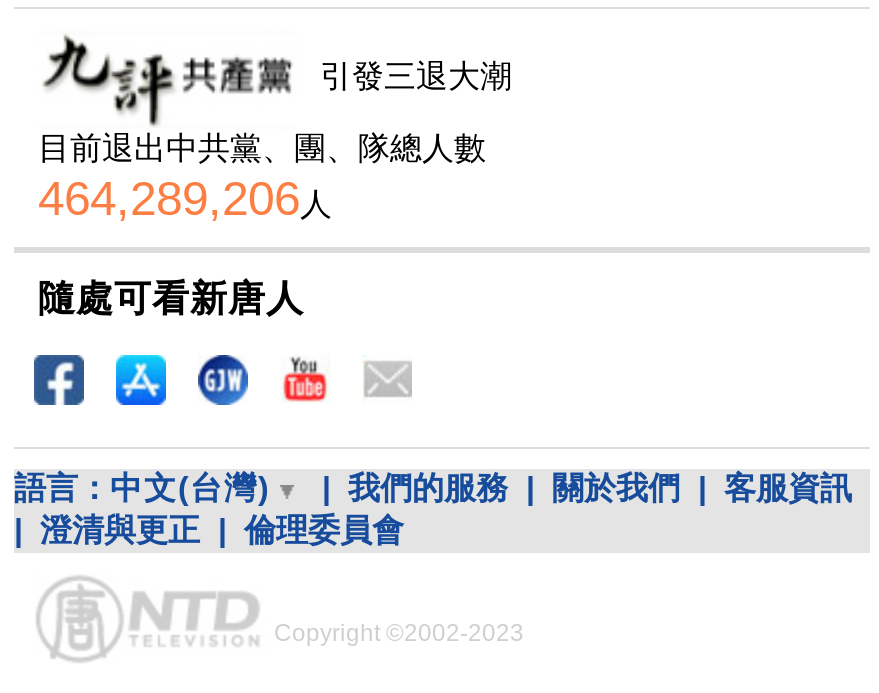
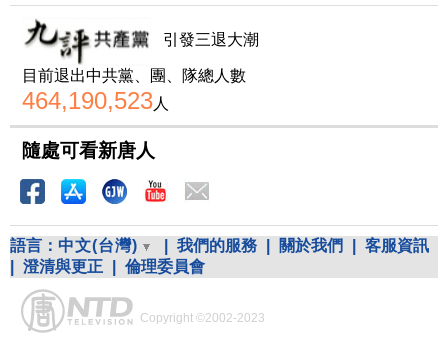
[38,172,332,226] 464,289,206人 -> [22,87,169,114] 464,190,523人

